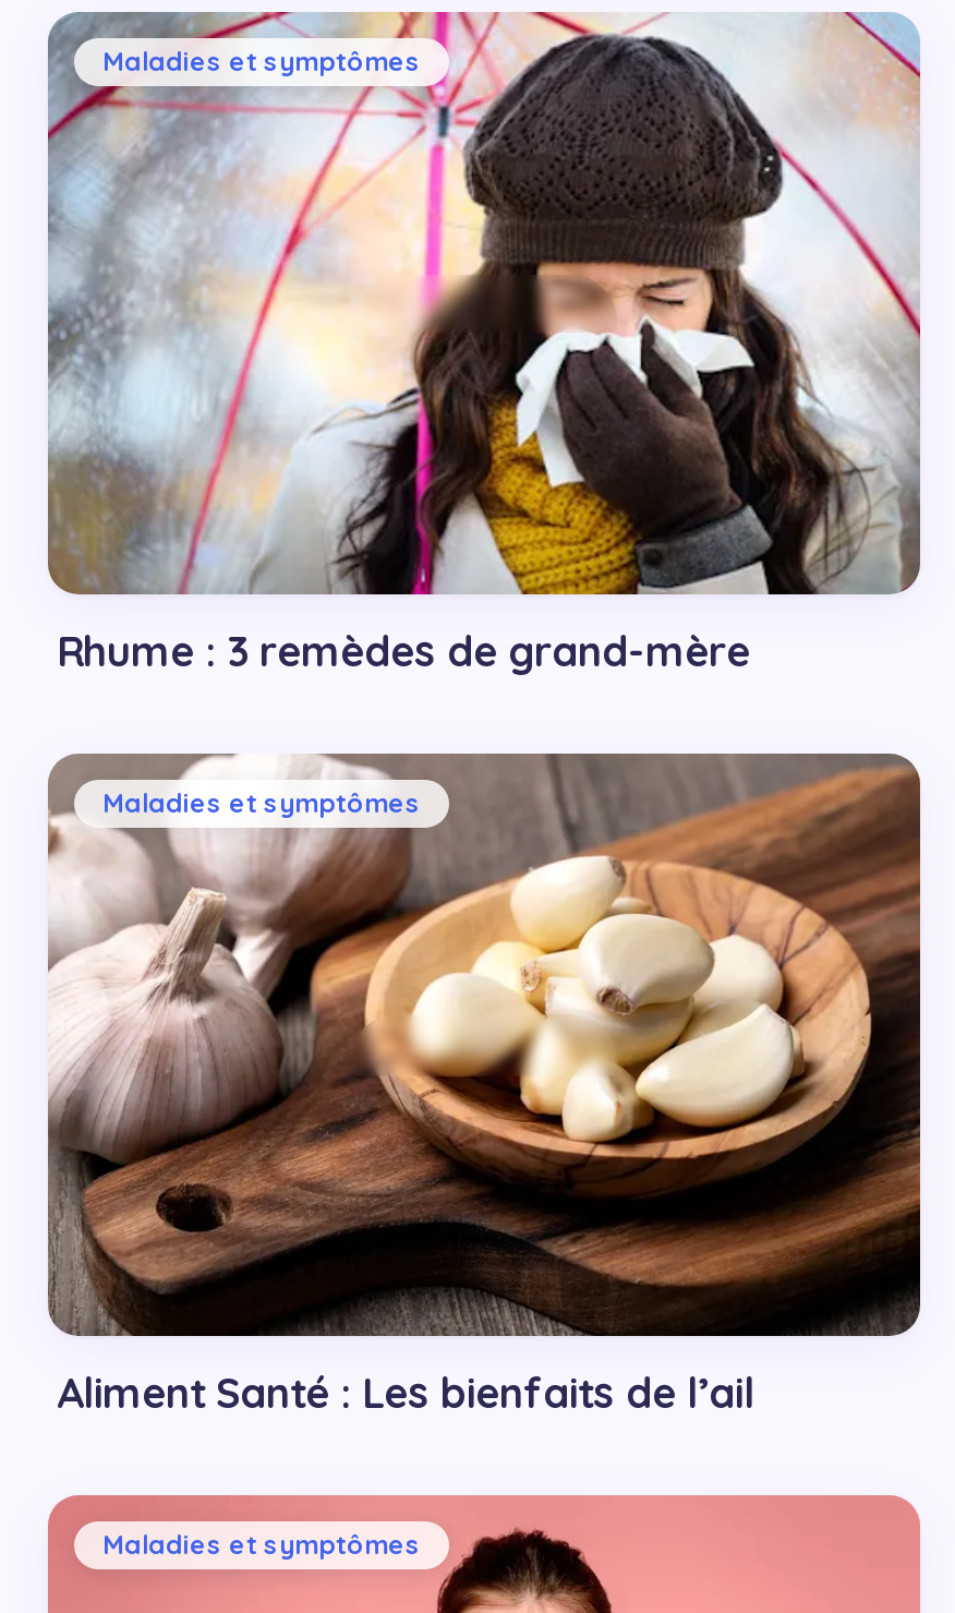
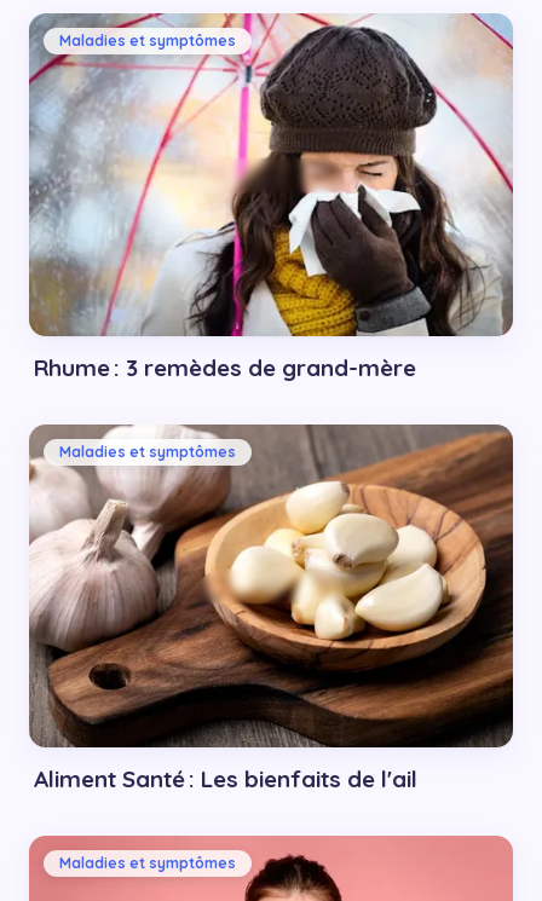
[57,1367,754,1419] Aliment Santé : Les bienfaits de l’ail -> [34,764,417,793] Aliment Santé : Les bienfaits de l'ail

